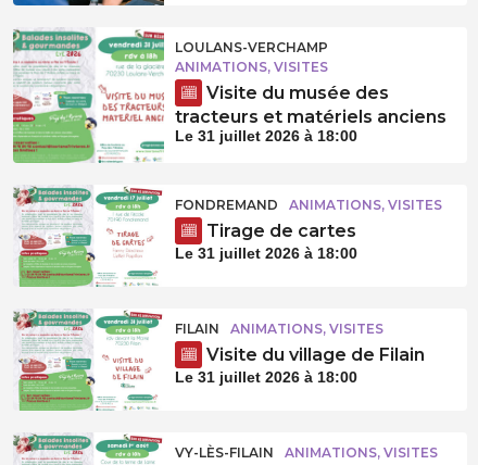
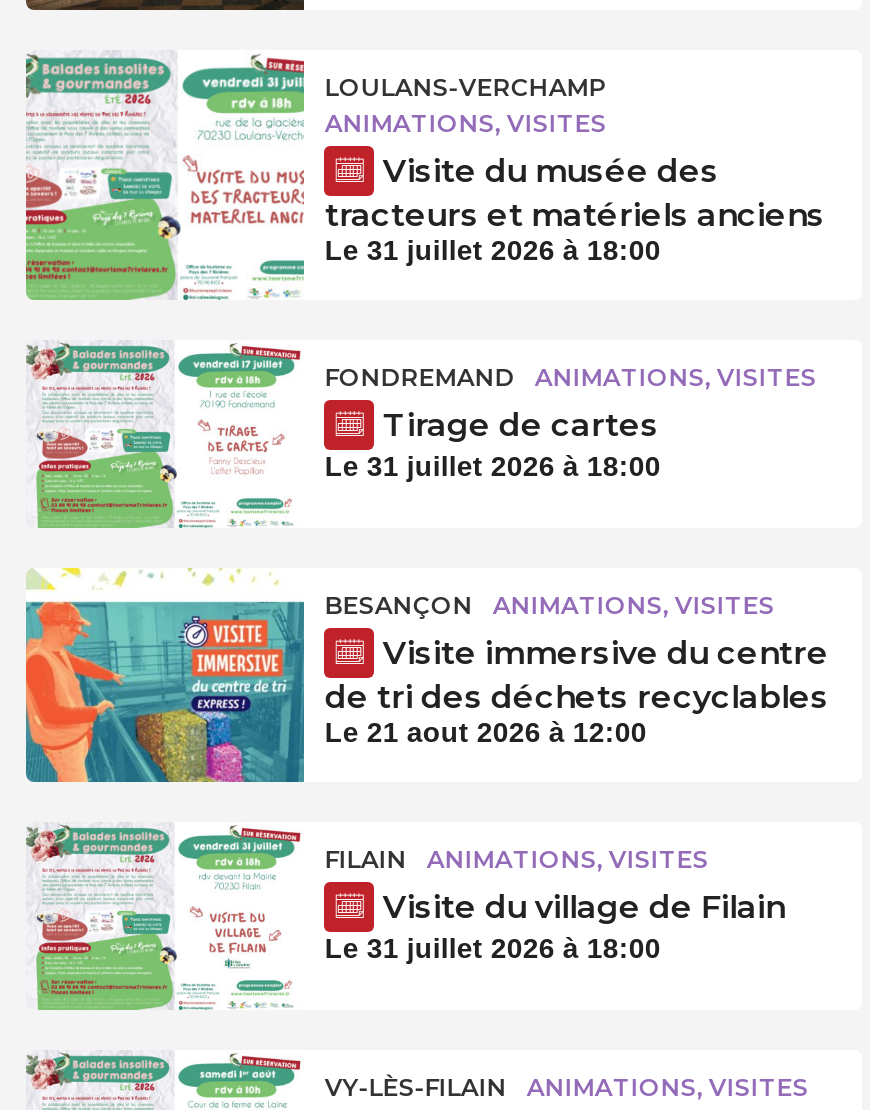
none -> [24,566,829,784] [image] | BESANÇON | ANIMATIONS, VISITES | Visite immersive du centre | de tri des déchets recyclables | Le 21 aout 2026 à 12:00

